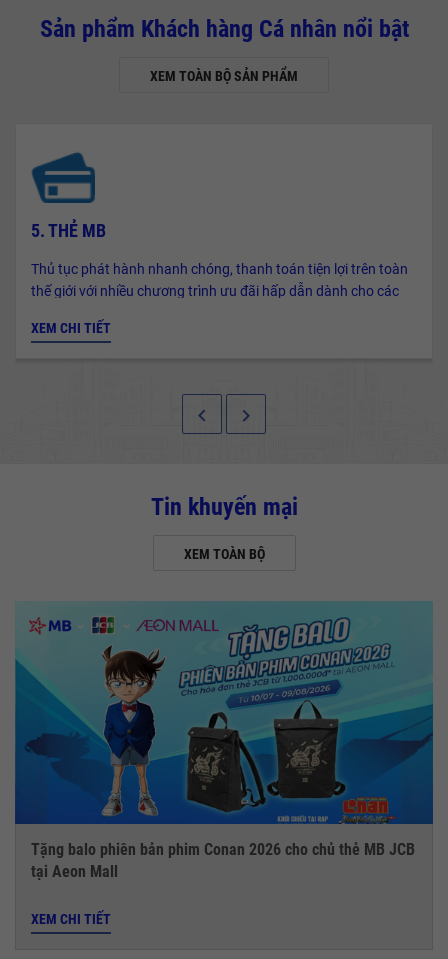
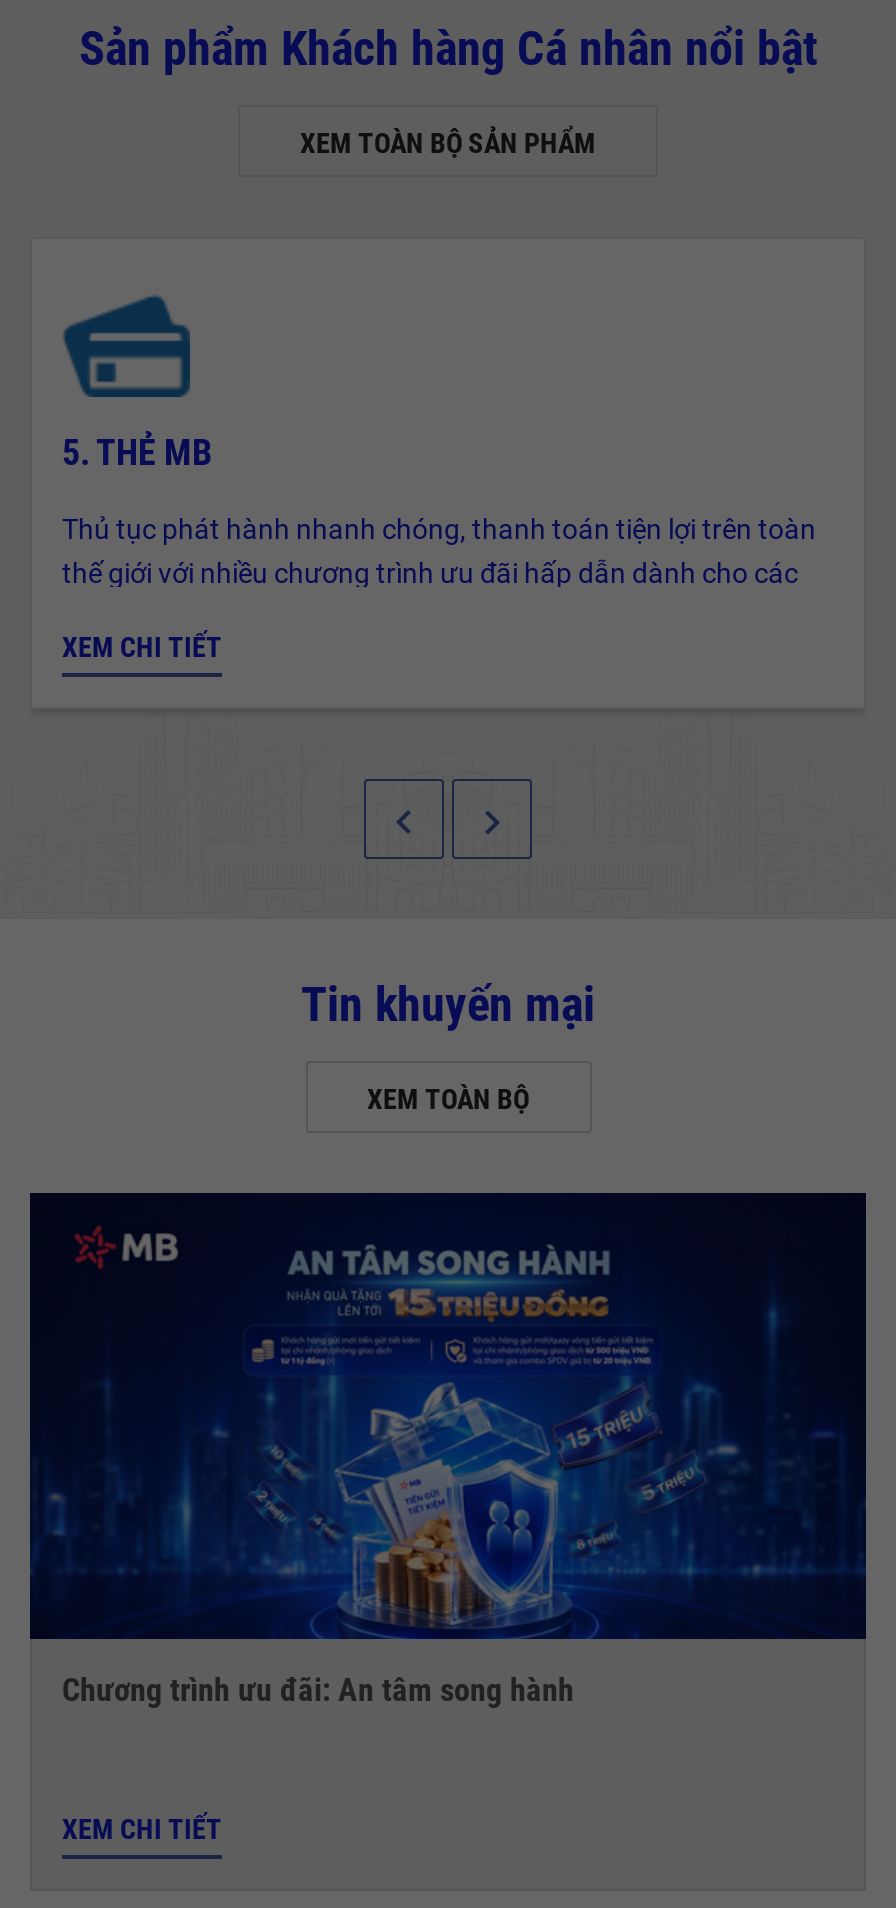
[14,601,434,881] [image] | Tặng balo phiên bản phim Conan 2026 cho chủ thẻ MB JCB | tại Aeon Mall -> [28,1191,868,1709] [image] | Chương trình ưu đãi: An tâm song hành

